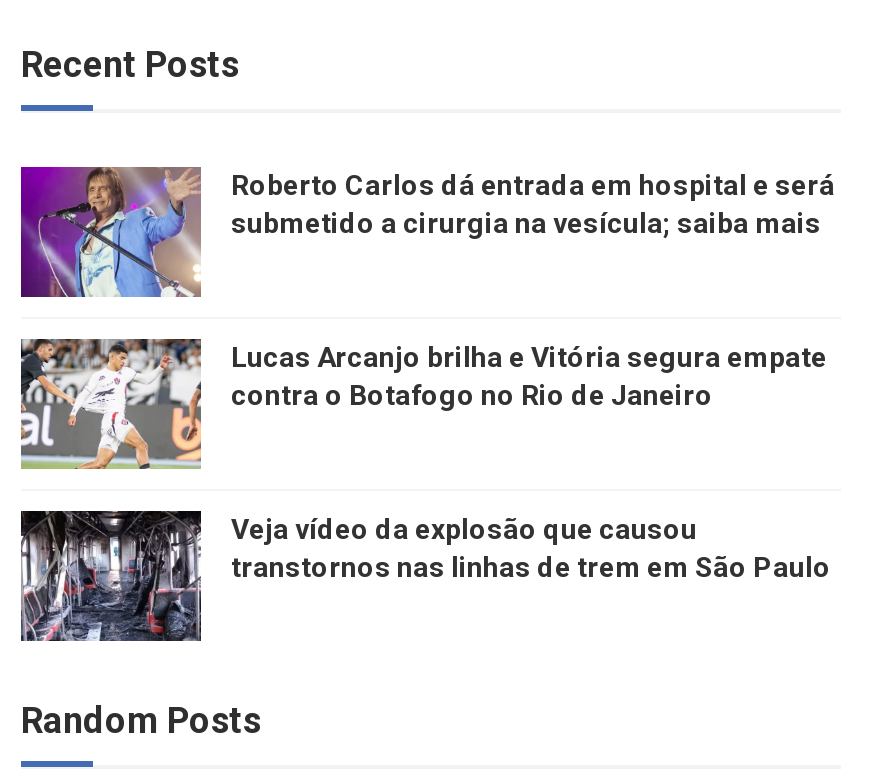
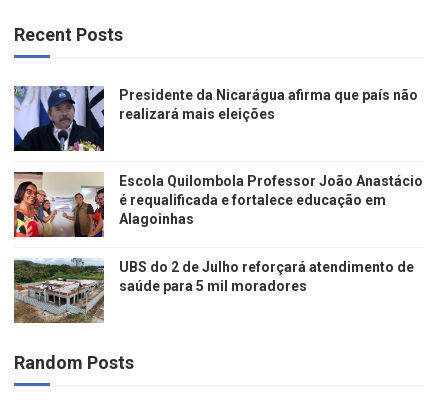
[19,165,835,299] [image] | Roberto Carlos dá entrada em hospital e será | submetido a cirurgia na vesícula; saiba mais -> [13,85,418,152] [image] | Presidente da Nicarágua afirma que país não | realizará mais eleições
[19,337,827,471] [image] | Lucas Arcanjo brilha e Vitória segura empate | contra o Botafogo no Rio de Janeiro -> [13,172,423,238] [image] | Escola Quilombola Professor João Anastácio | é requalificada e fortalece educação em | Alagoinhas
[19,509,831,643] [image] | Veja vídeo da explosão que causou | transtornos nas linhas de trem em São Paulo -> [13,258,414,324] [image] | UBS do 2 de Julho reforçará atendimento de | saúde para 5 mil moradores

